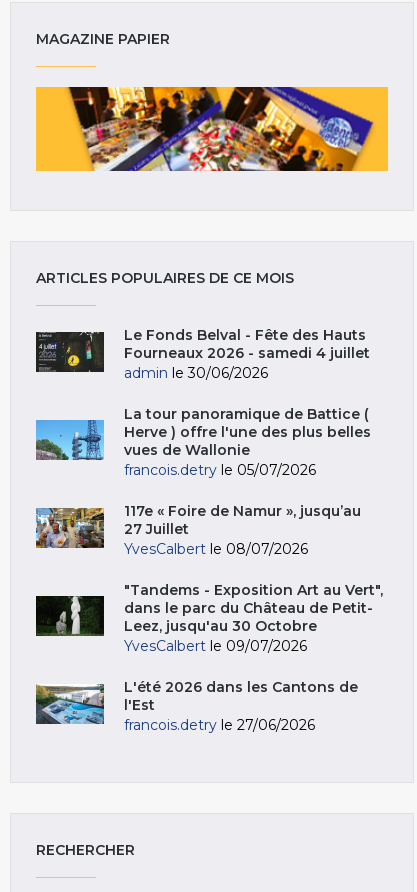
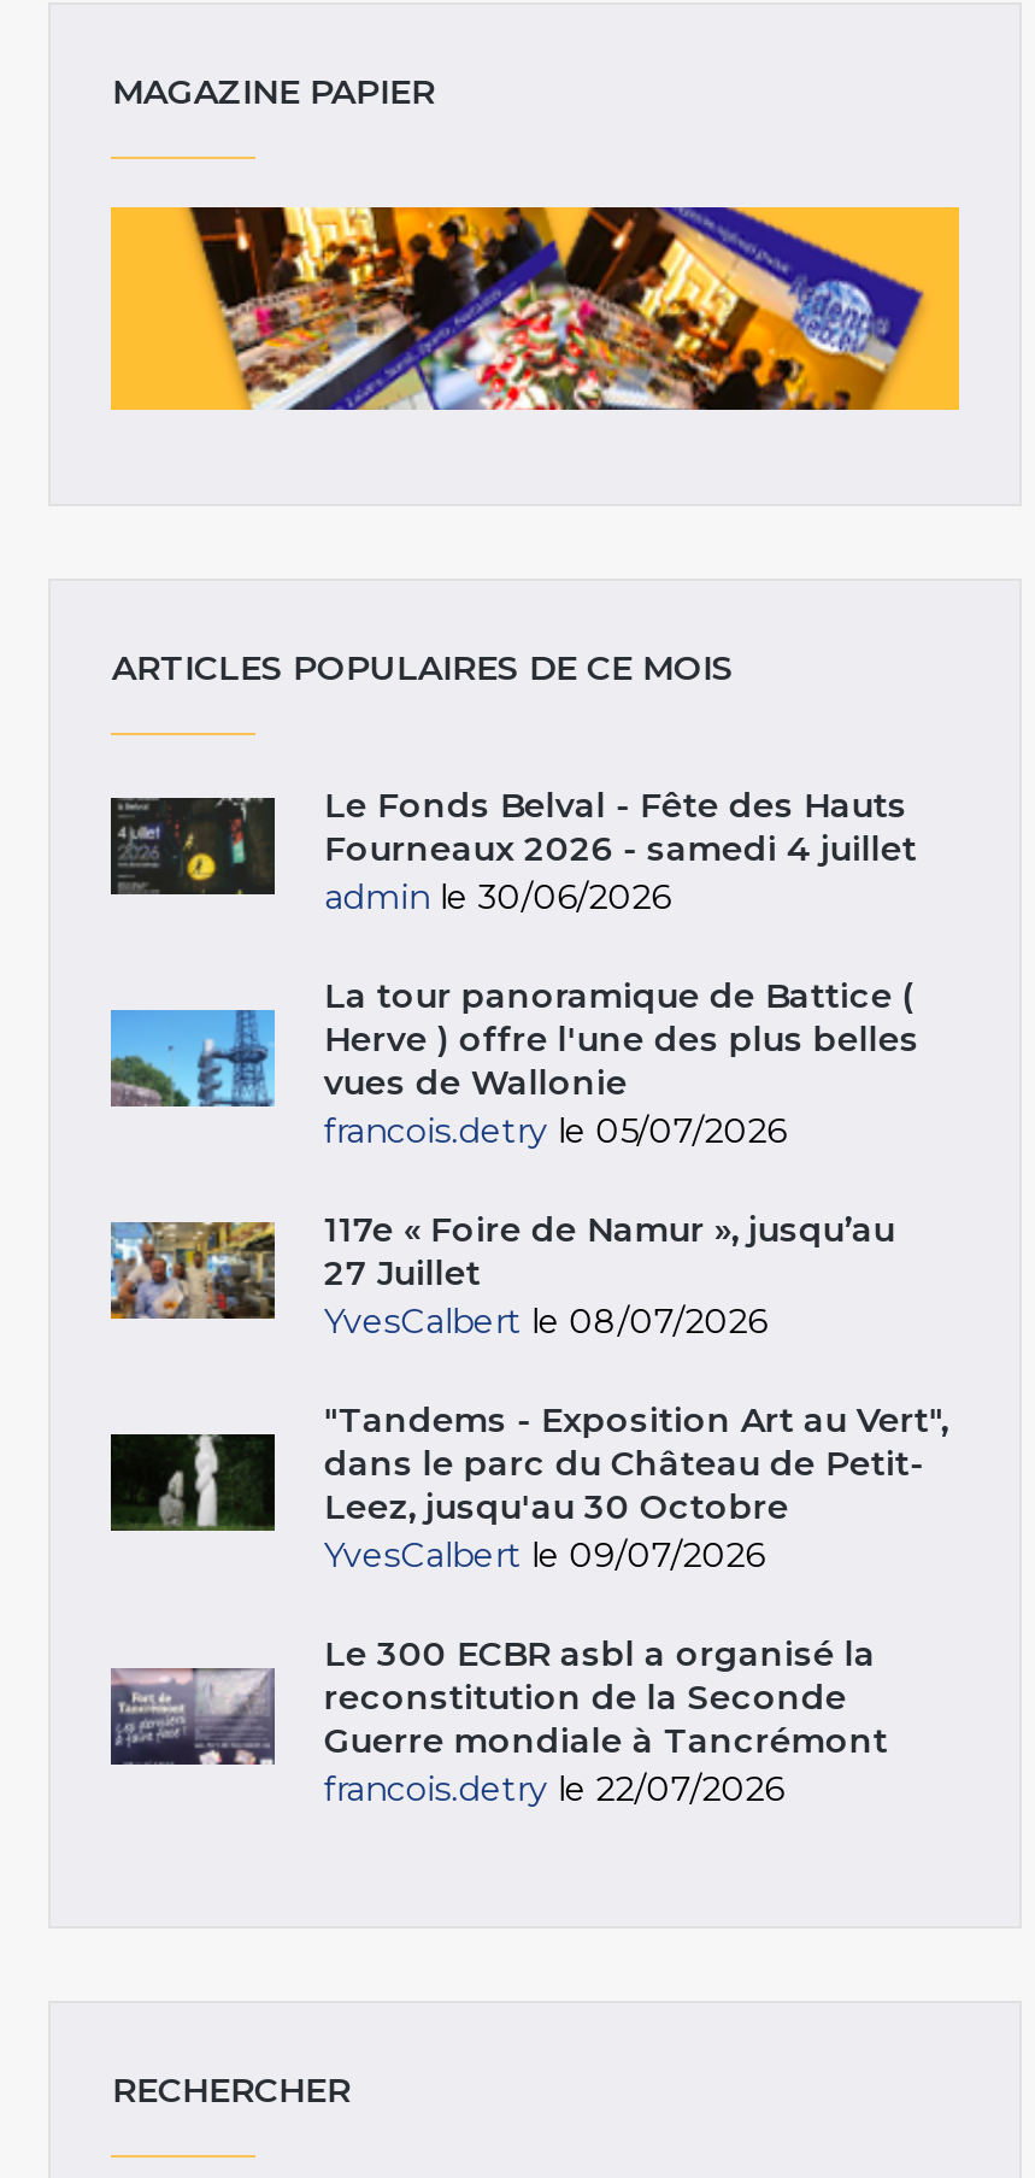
[36,678,358,734] [image] | L'été 2026 dans les Cantons de | l'Est | francois.detry le 27/06/2026 -> [111,1632,888,1811] [image] | Le 300 ECBR asbl a organisé la | reconstitution de la Seconde | Guerre mondiale à Tancrémont | francois.detry le 22/07/2026

